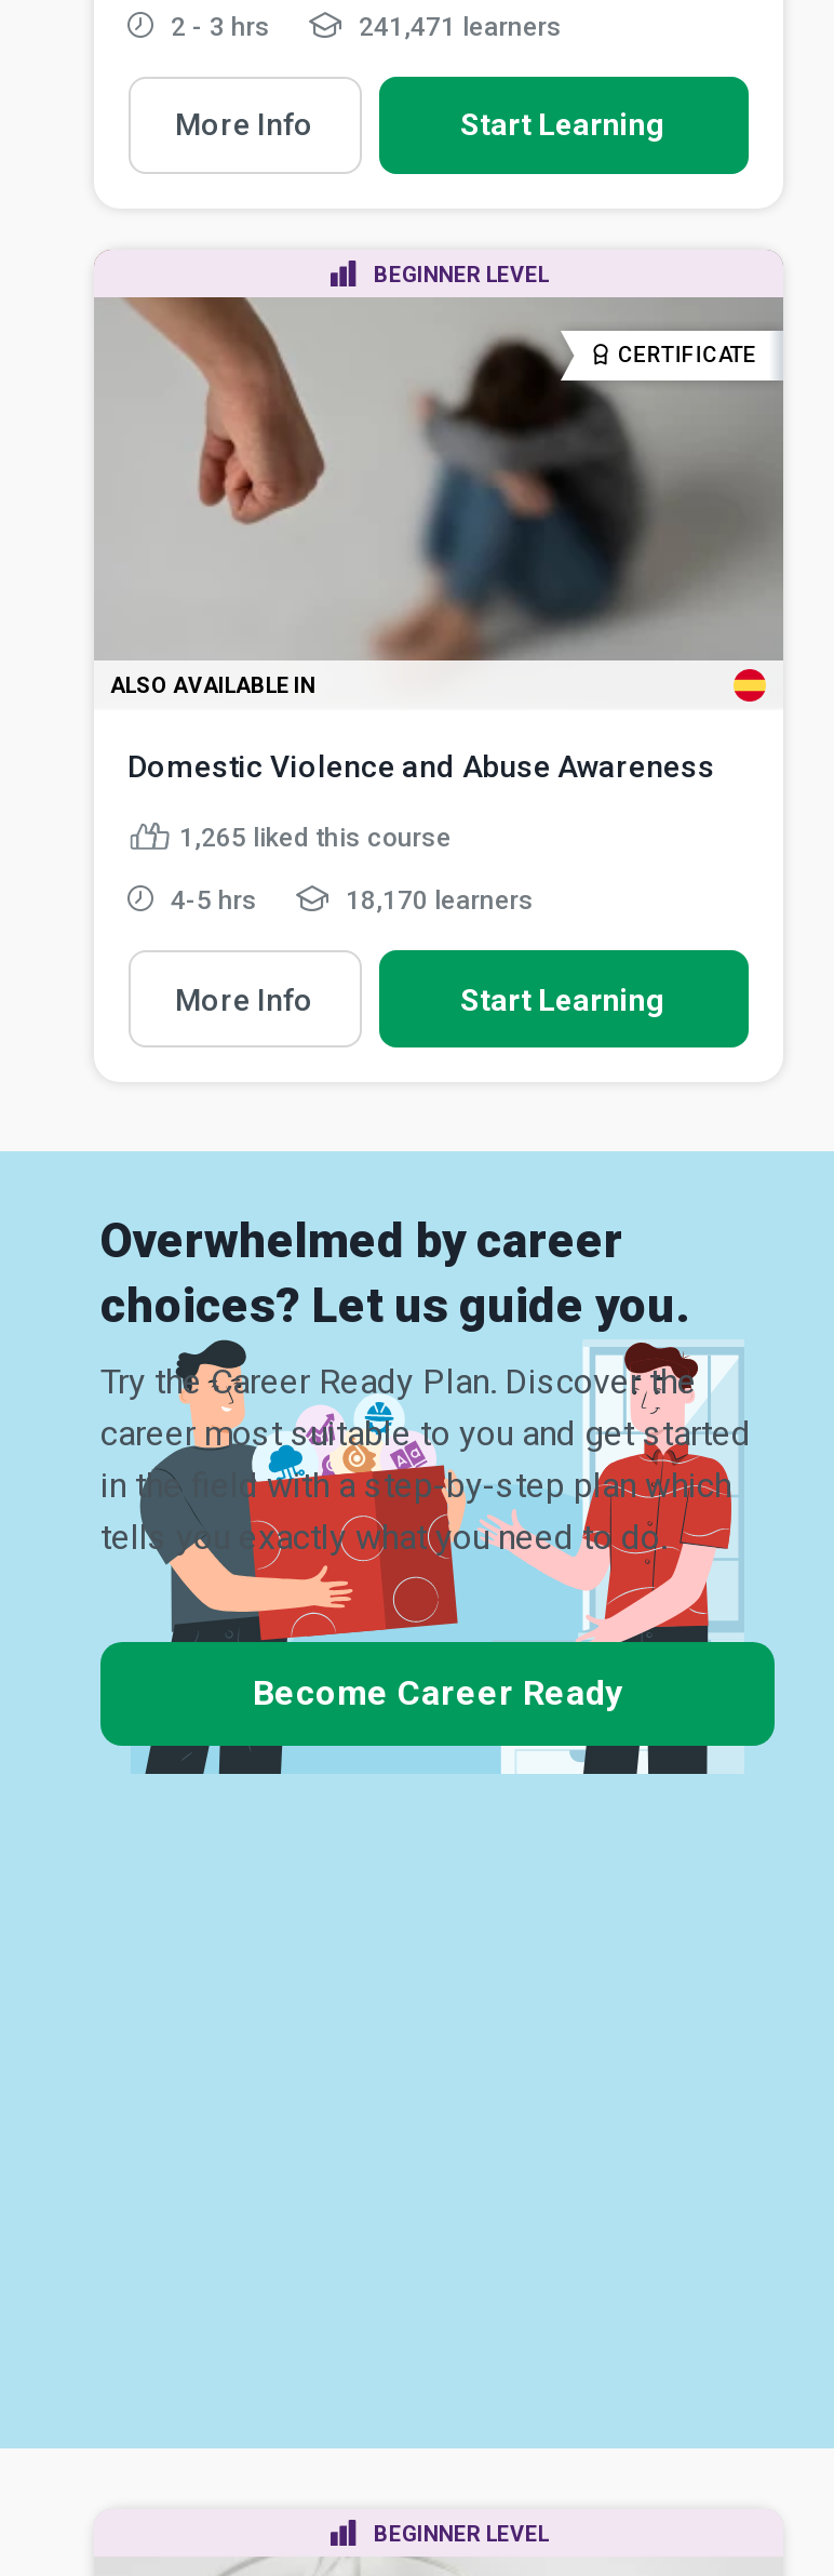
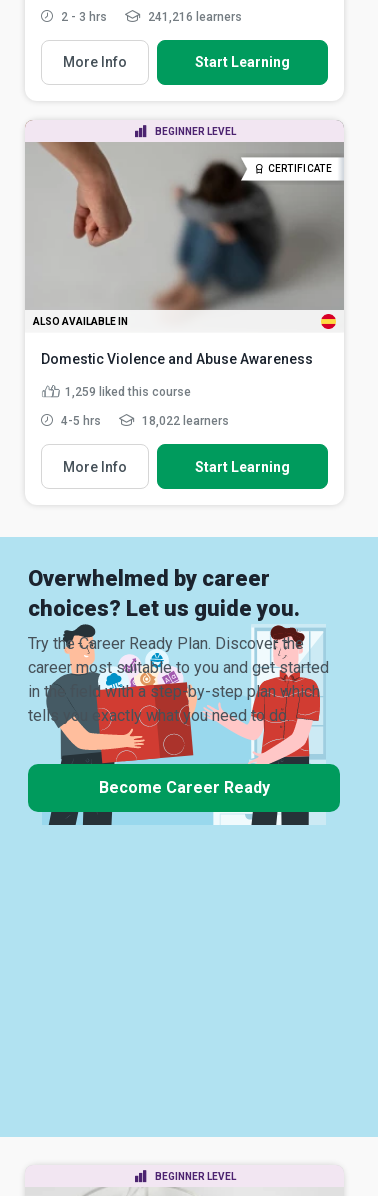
[352,11,562,41] 241,471 learners -> [144,9,241,23] 241,216 learners
[179,823,452,853] 1,265 liked this course -> [64,385,190,399] 1,259 liked this course
[339,885,534,916] 18,170 learners -> [138,414,228,428] 18,022 learners

